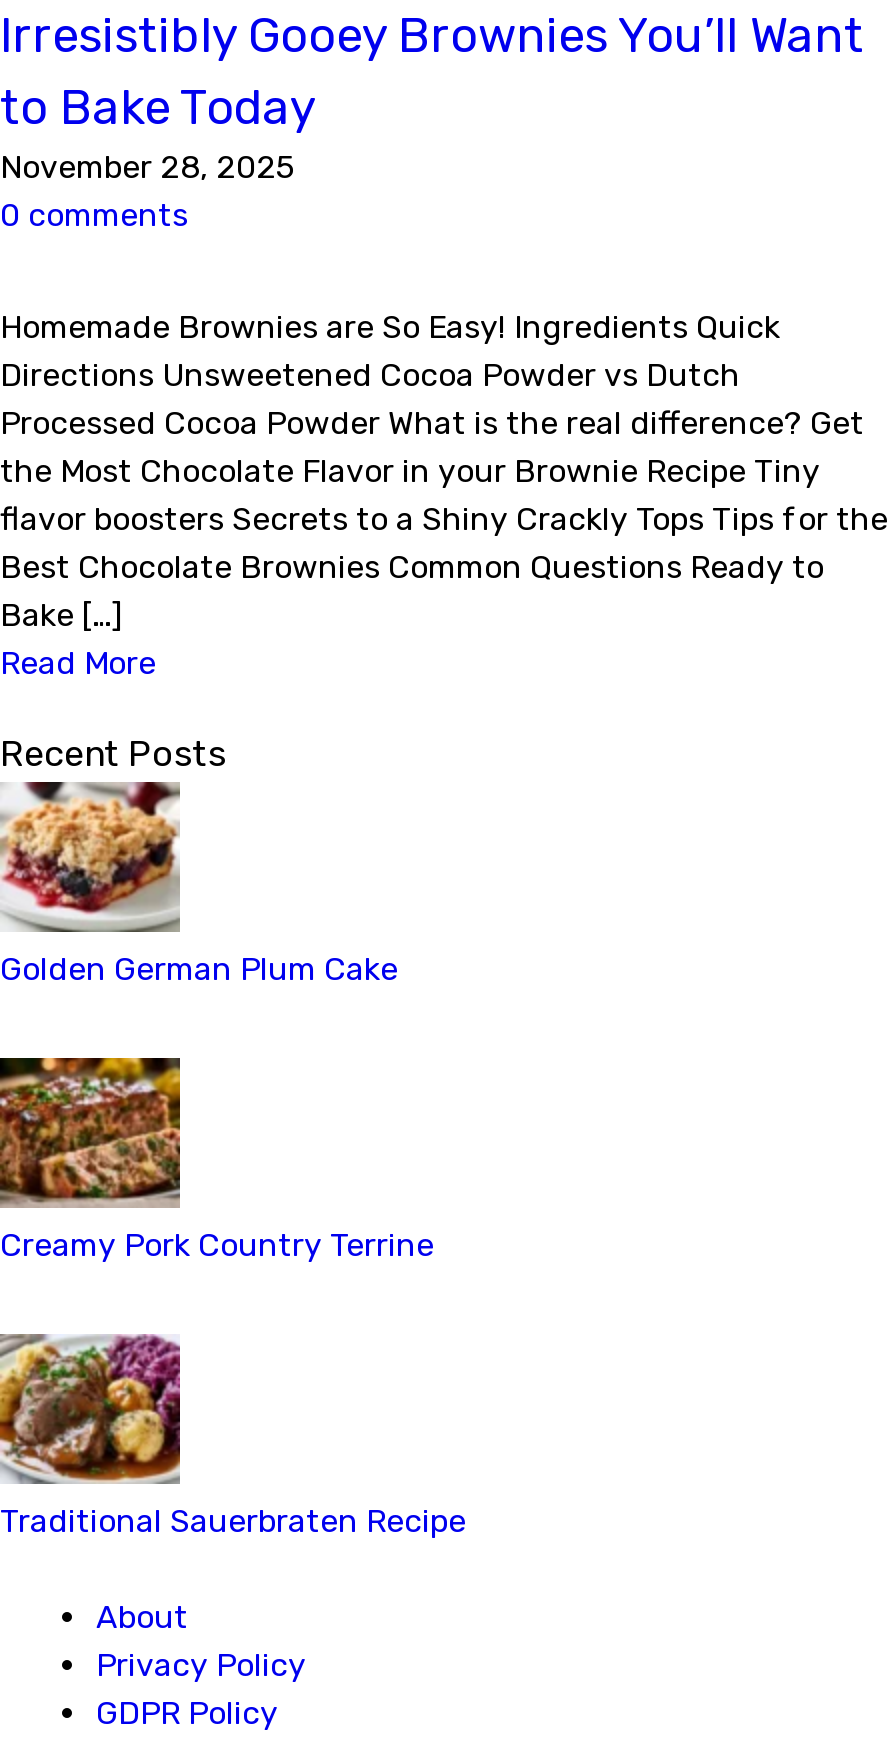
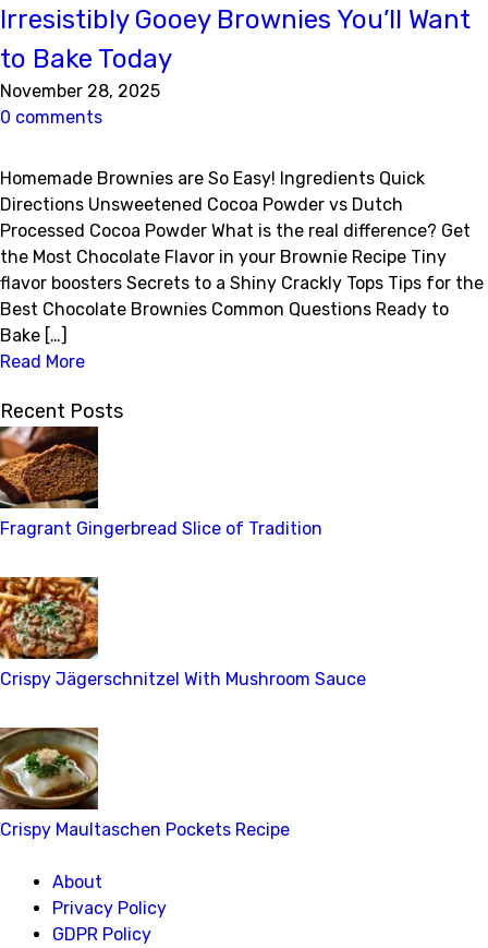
[0,782,398,988] [image] | Golden German Plum Cake -> [0,427,322,539] [image] | Fragrant Gingerbread Slice of Tradition
[0,1056,434,1264] [image] | Creamy Pork Country Terrine -> [0,576,366,689] [image] | Crispy Jägerschnitzel With Mushroom Sauce
[0,1334,466,1540] [image] | Traditional Sauerbraten Recipe -> [0,727,290,840] [image] | Crispy Maultaschen Pockets Recipe

